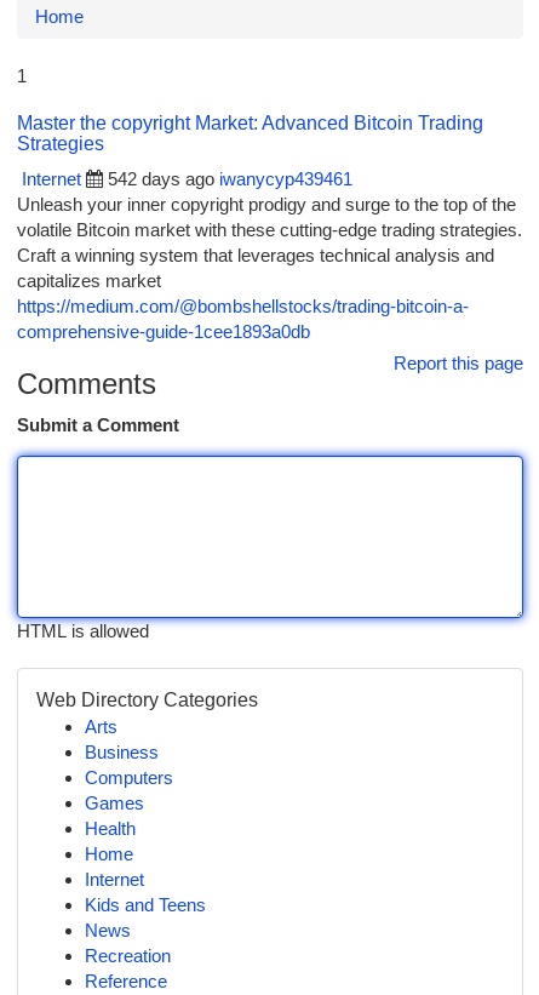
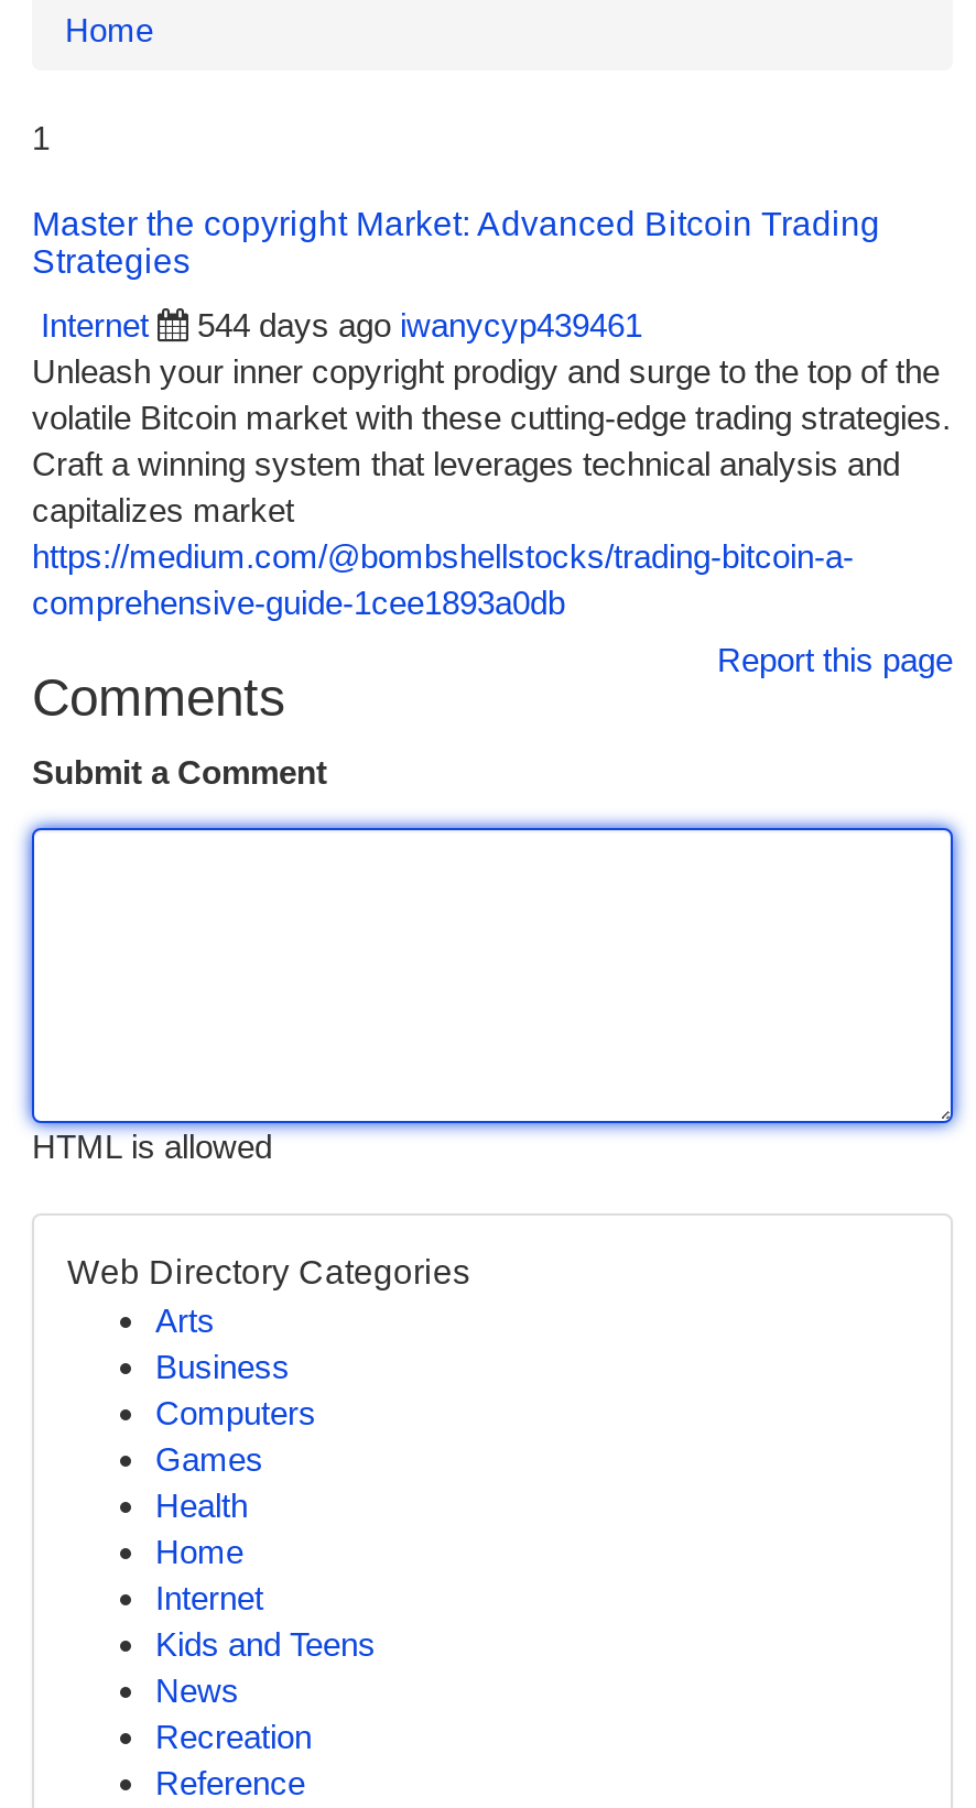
[108,168,352,189] 542 days ago iwanycyp439461 -> [197,306,642,344] 544 days ago iwanycyp439461

